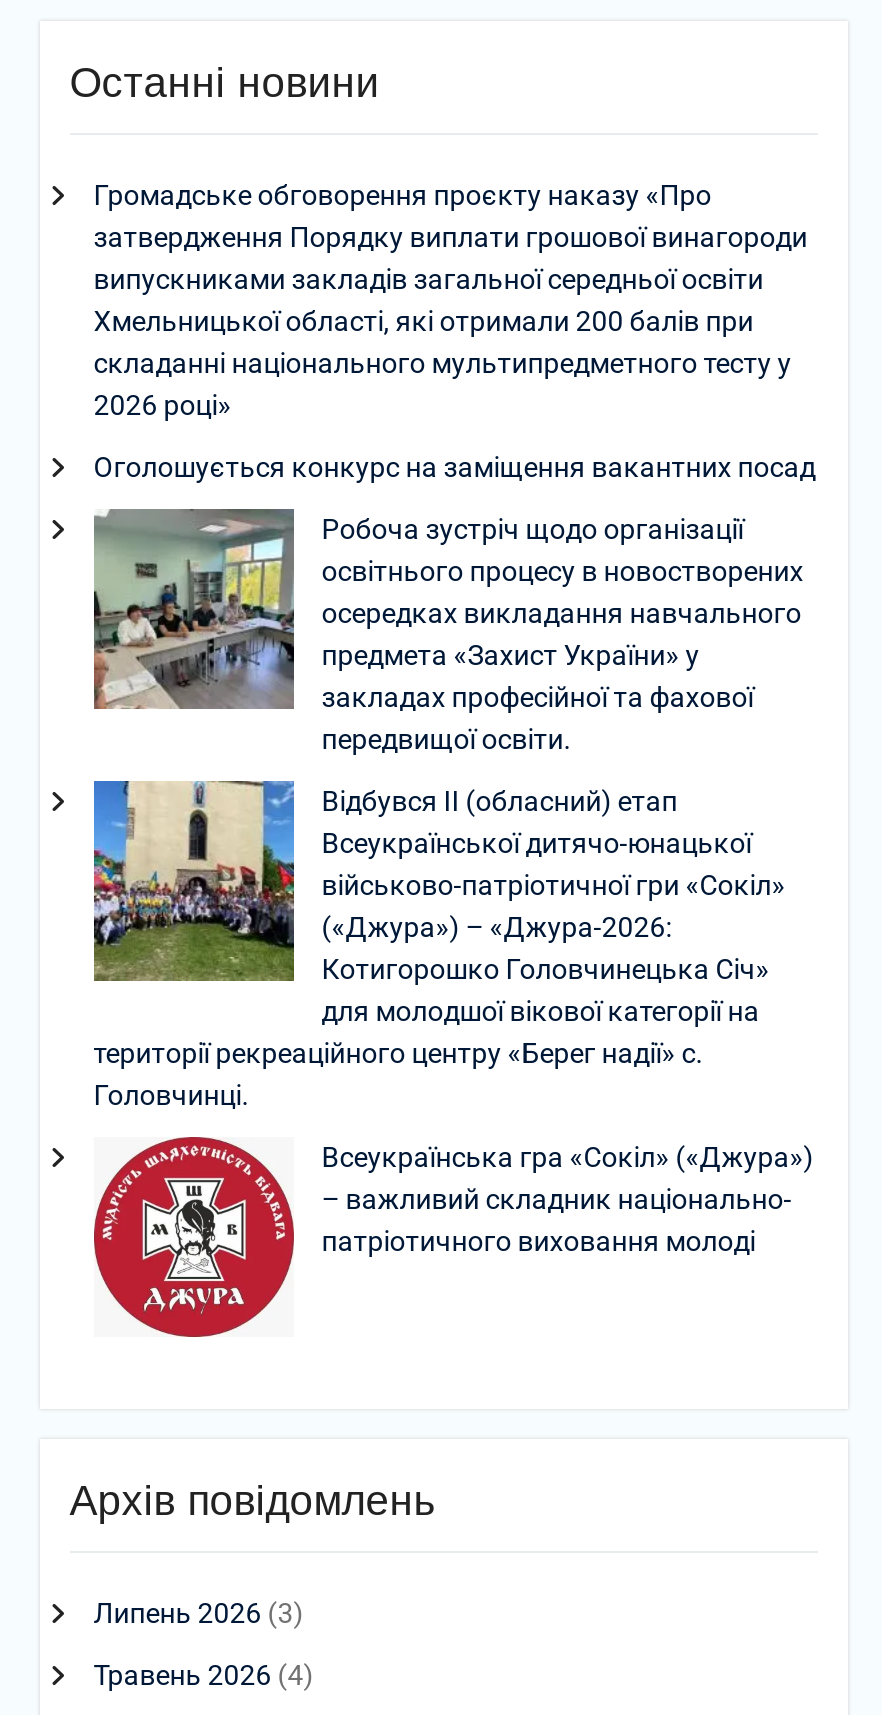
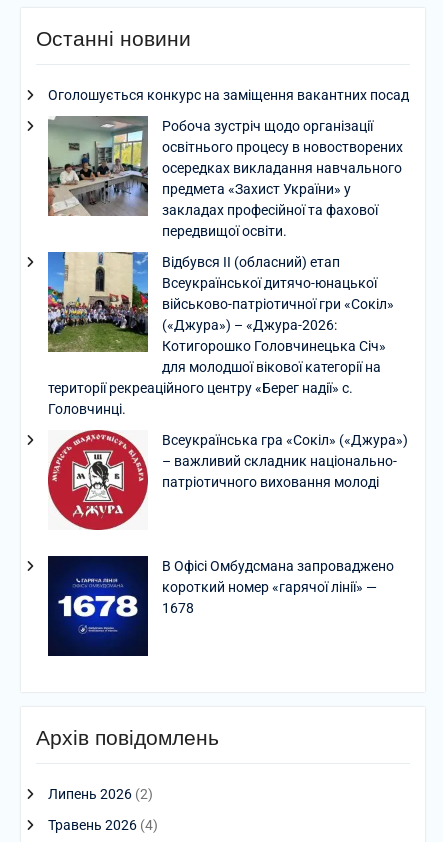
[93,179,807,421] Громадське обговорення проєкту наказу «Про | затвердження Порядку виплати грошової винагороди | випускниками закладів загальної середньої освіти | Хмельницької області, які отримали 200 балів при | складанні національного мультипредметного тесту у | 2026 році» -> none
moved [90,451,815,1257] -> [46,87,409,490]: [image] | Оголошується конкурс на заміщення вакантних посад | Робоча зустріч щодо організації | ... | – важливий складник національно- | патріотичного виховання молоді
none -> [47,555,394,653] [image] | В Офісі Омбудсмана запроваджено | короткий номер «гарячої лінії» — | 1678
[93,1597,303,1629] Липень 2026 (3) -> [48,786,153,802] Липень 2026 (2)

